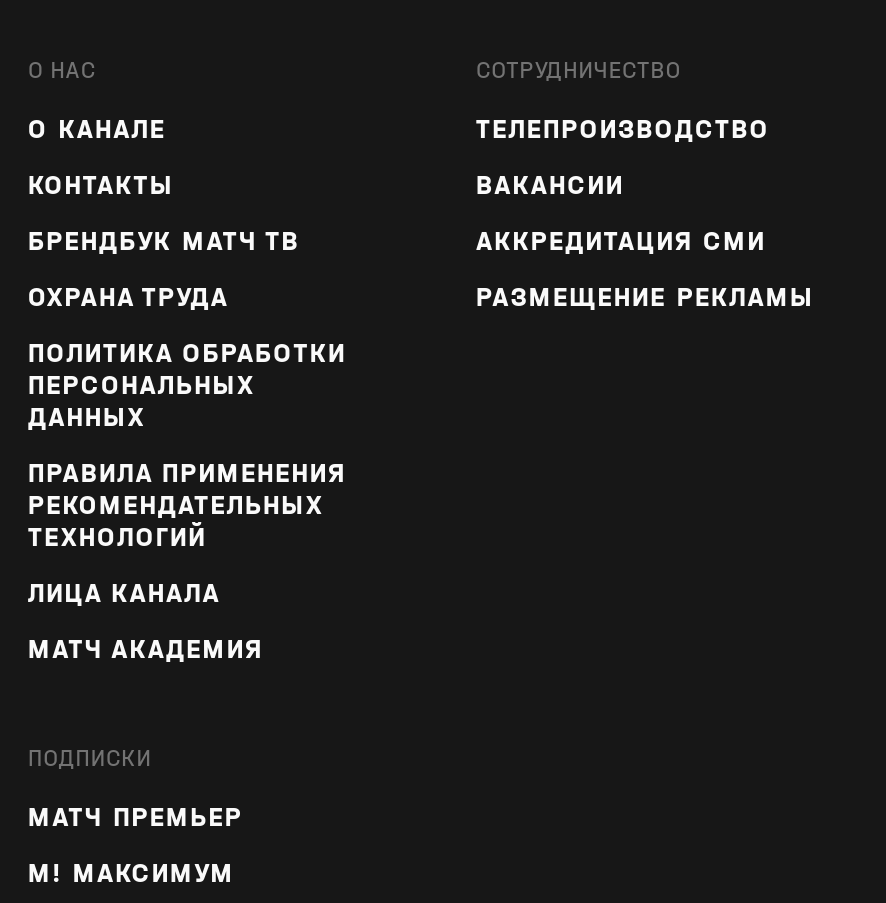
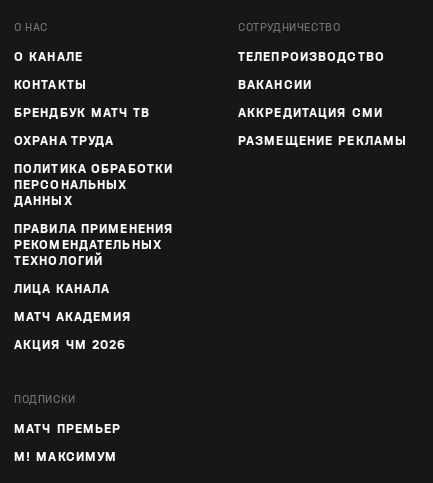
none -> [14,336,127,353] АКЦИЯ ЧМ 2026

